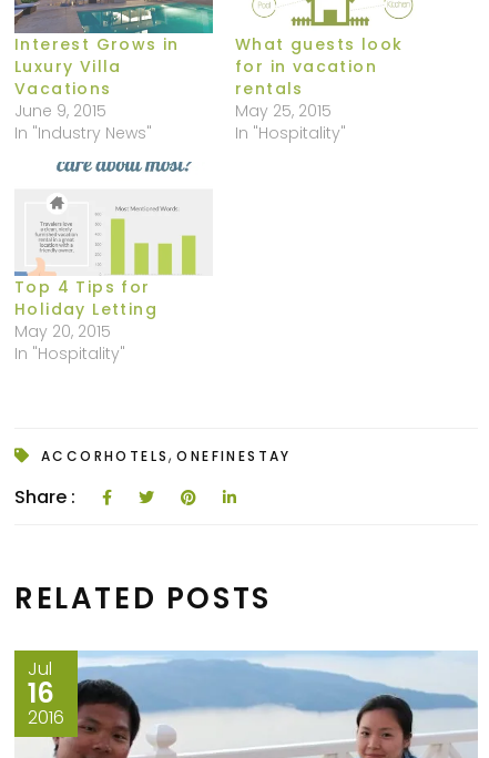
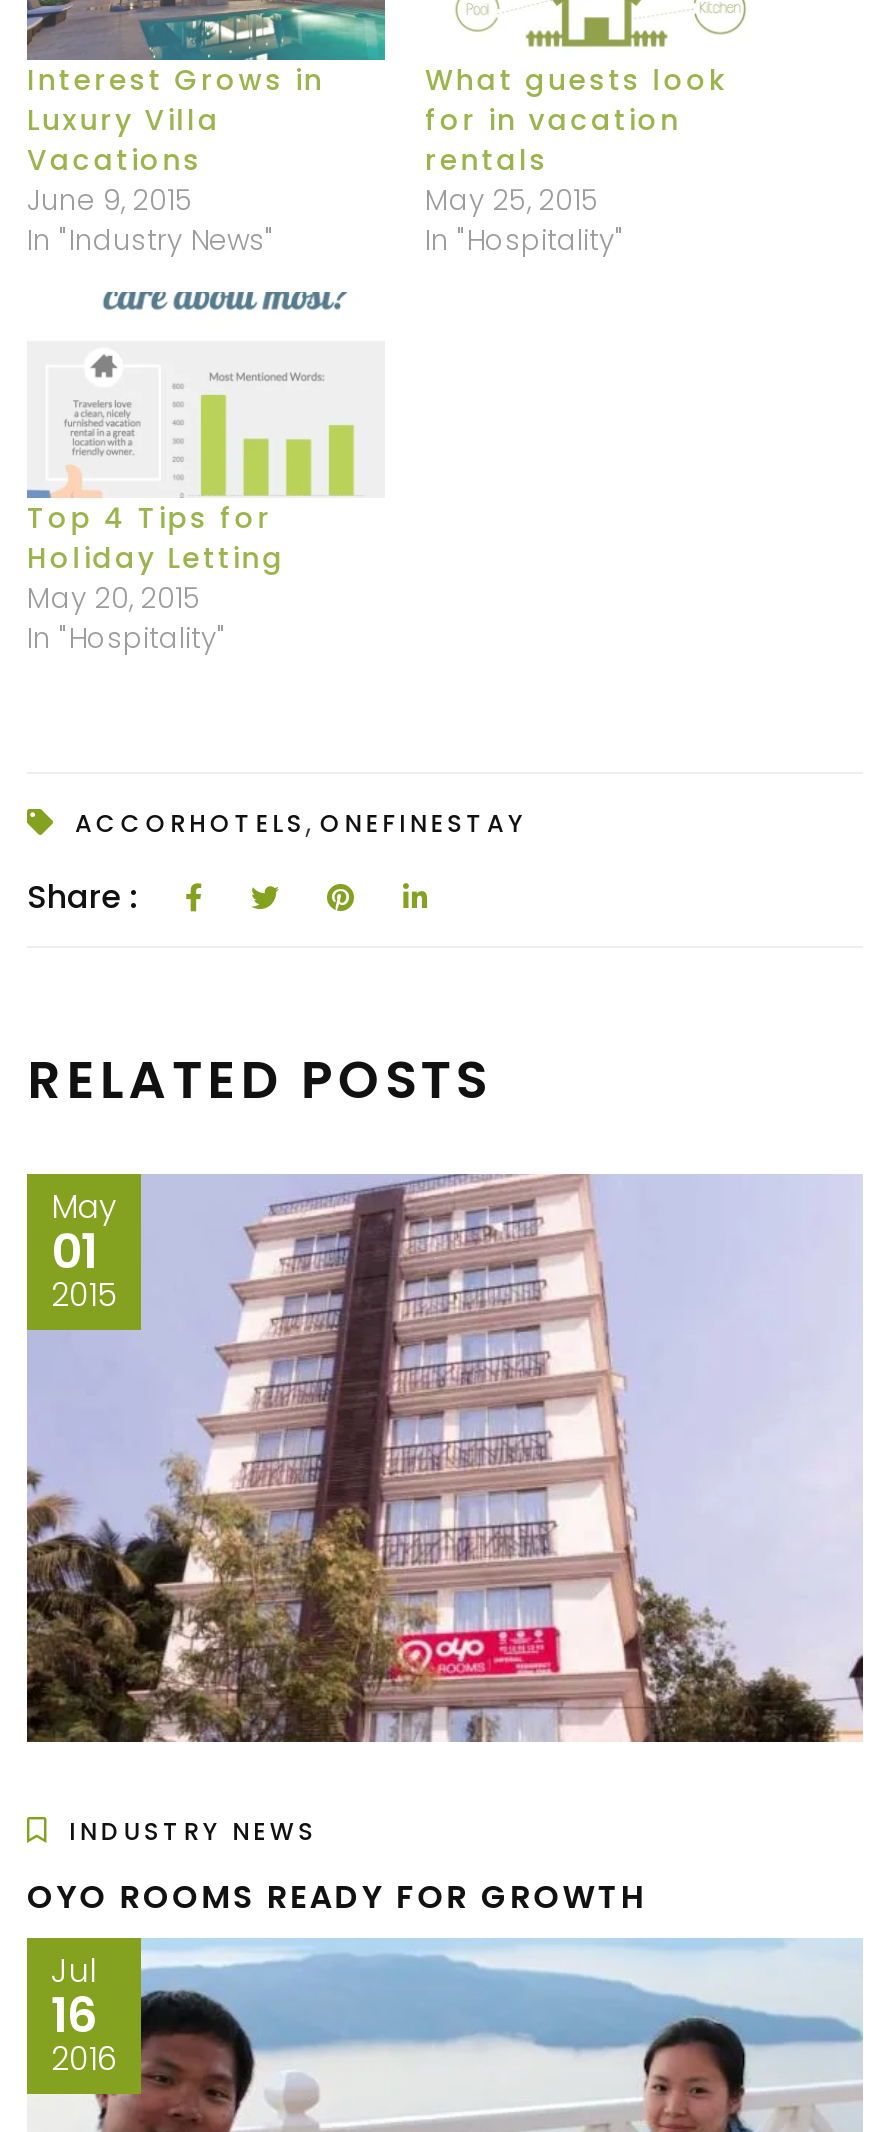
none -> [25,1172,865,1744] [image] | May | 01 | 2015
none -> [27,1814,646,1920] INDUSTRY NEWS | OYO ROOMS READY FOR GROWTH

